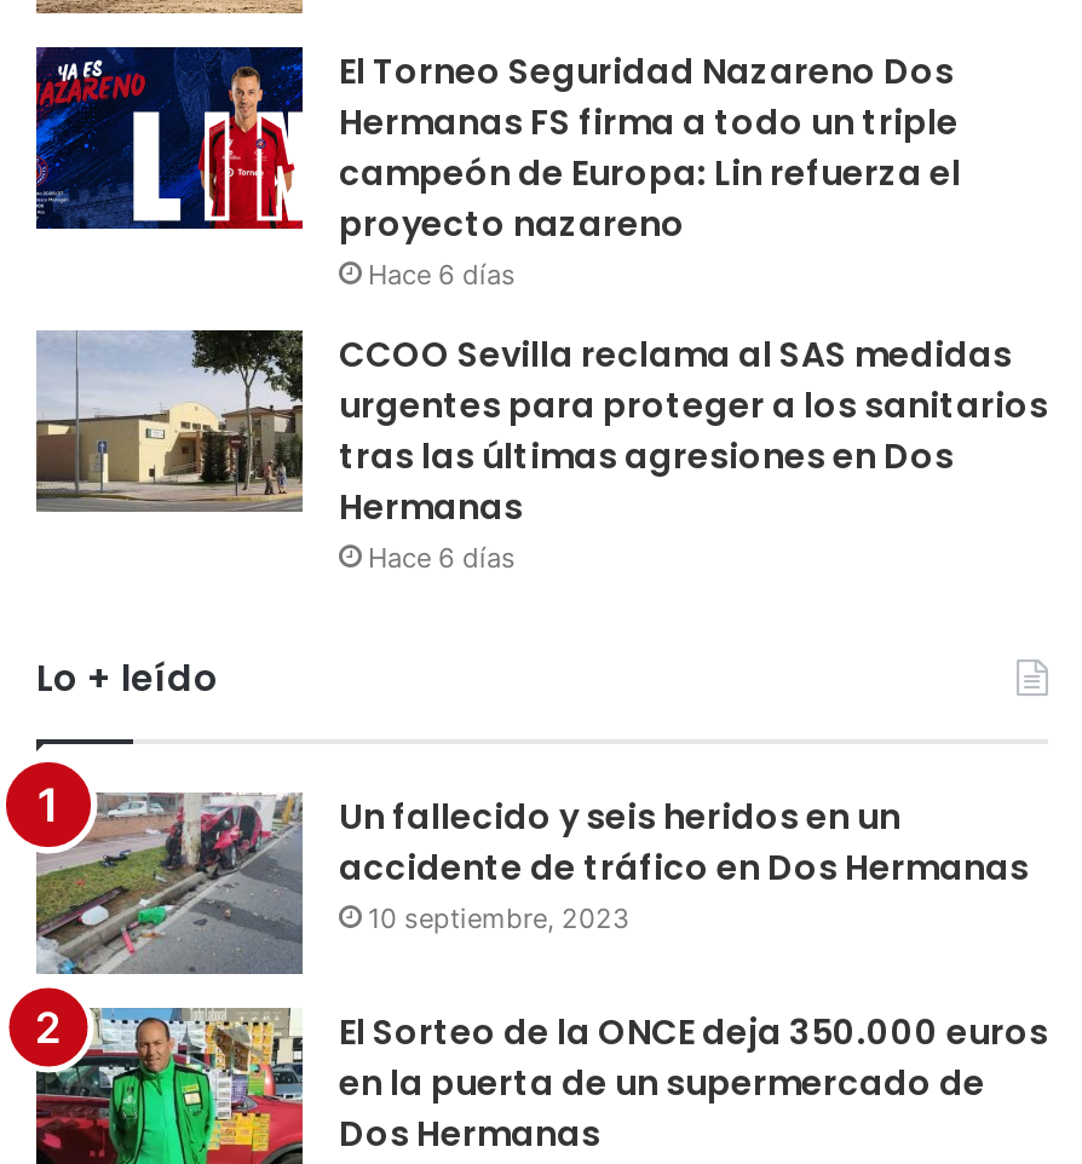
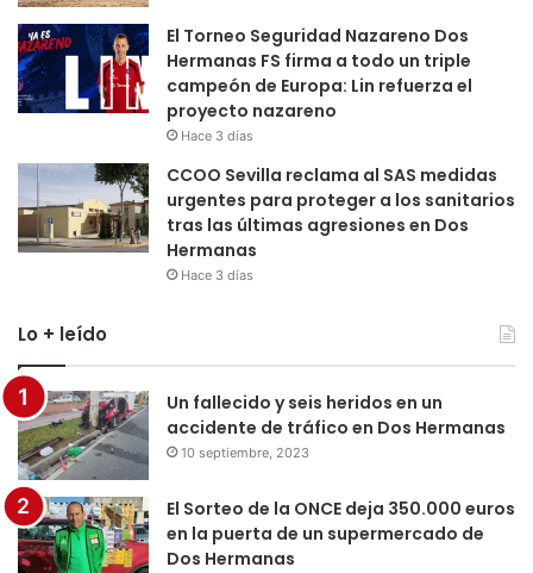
[368,259,516,293] Hace 6 días -> [181,127,253,144] Hace 3 días
[368,542,516,576] Hace 6 días -> [181,267,253,283] Hace 3 días

